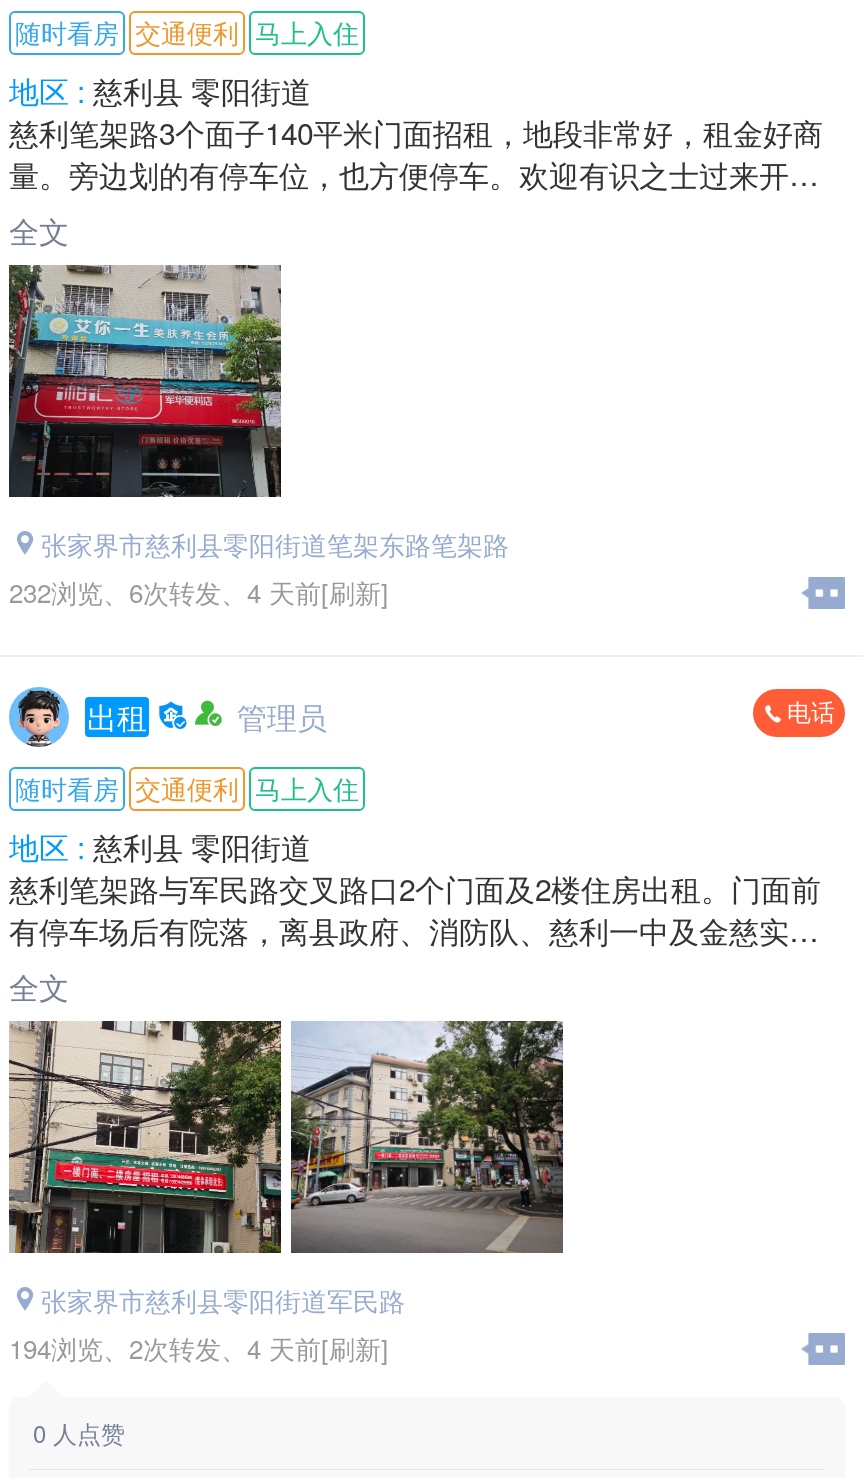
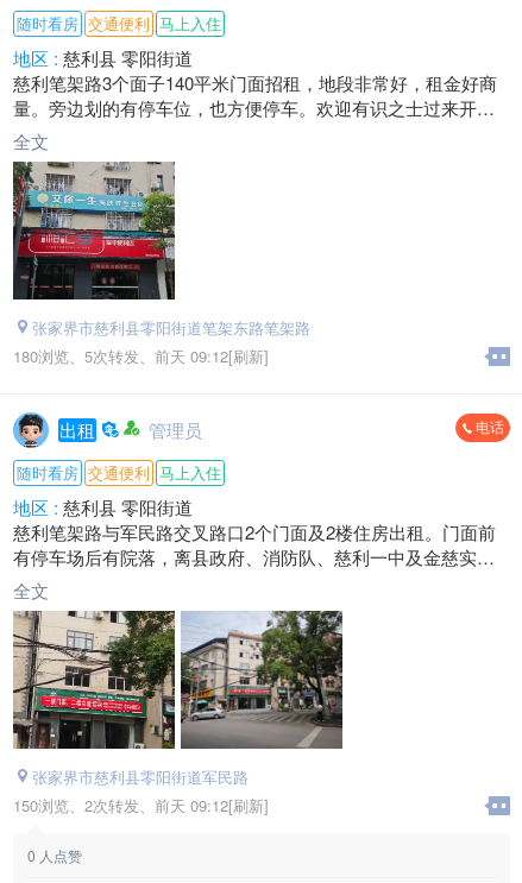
[9,573,389,611] 232浏览、6次转发、4 天前[刷新] -> [13,345,269,367] 180浏览、5次转发、前天 09:12[刷新]
[9,1329,389,1367] 194浏览、2次转发、4 天前[刷新] -> [13,794,269,816] 150浏览、2次转发、前天 09:12[刷新]

